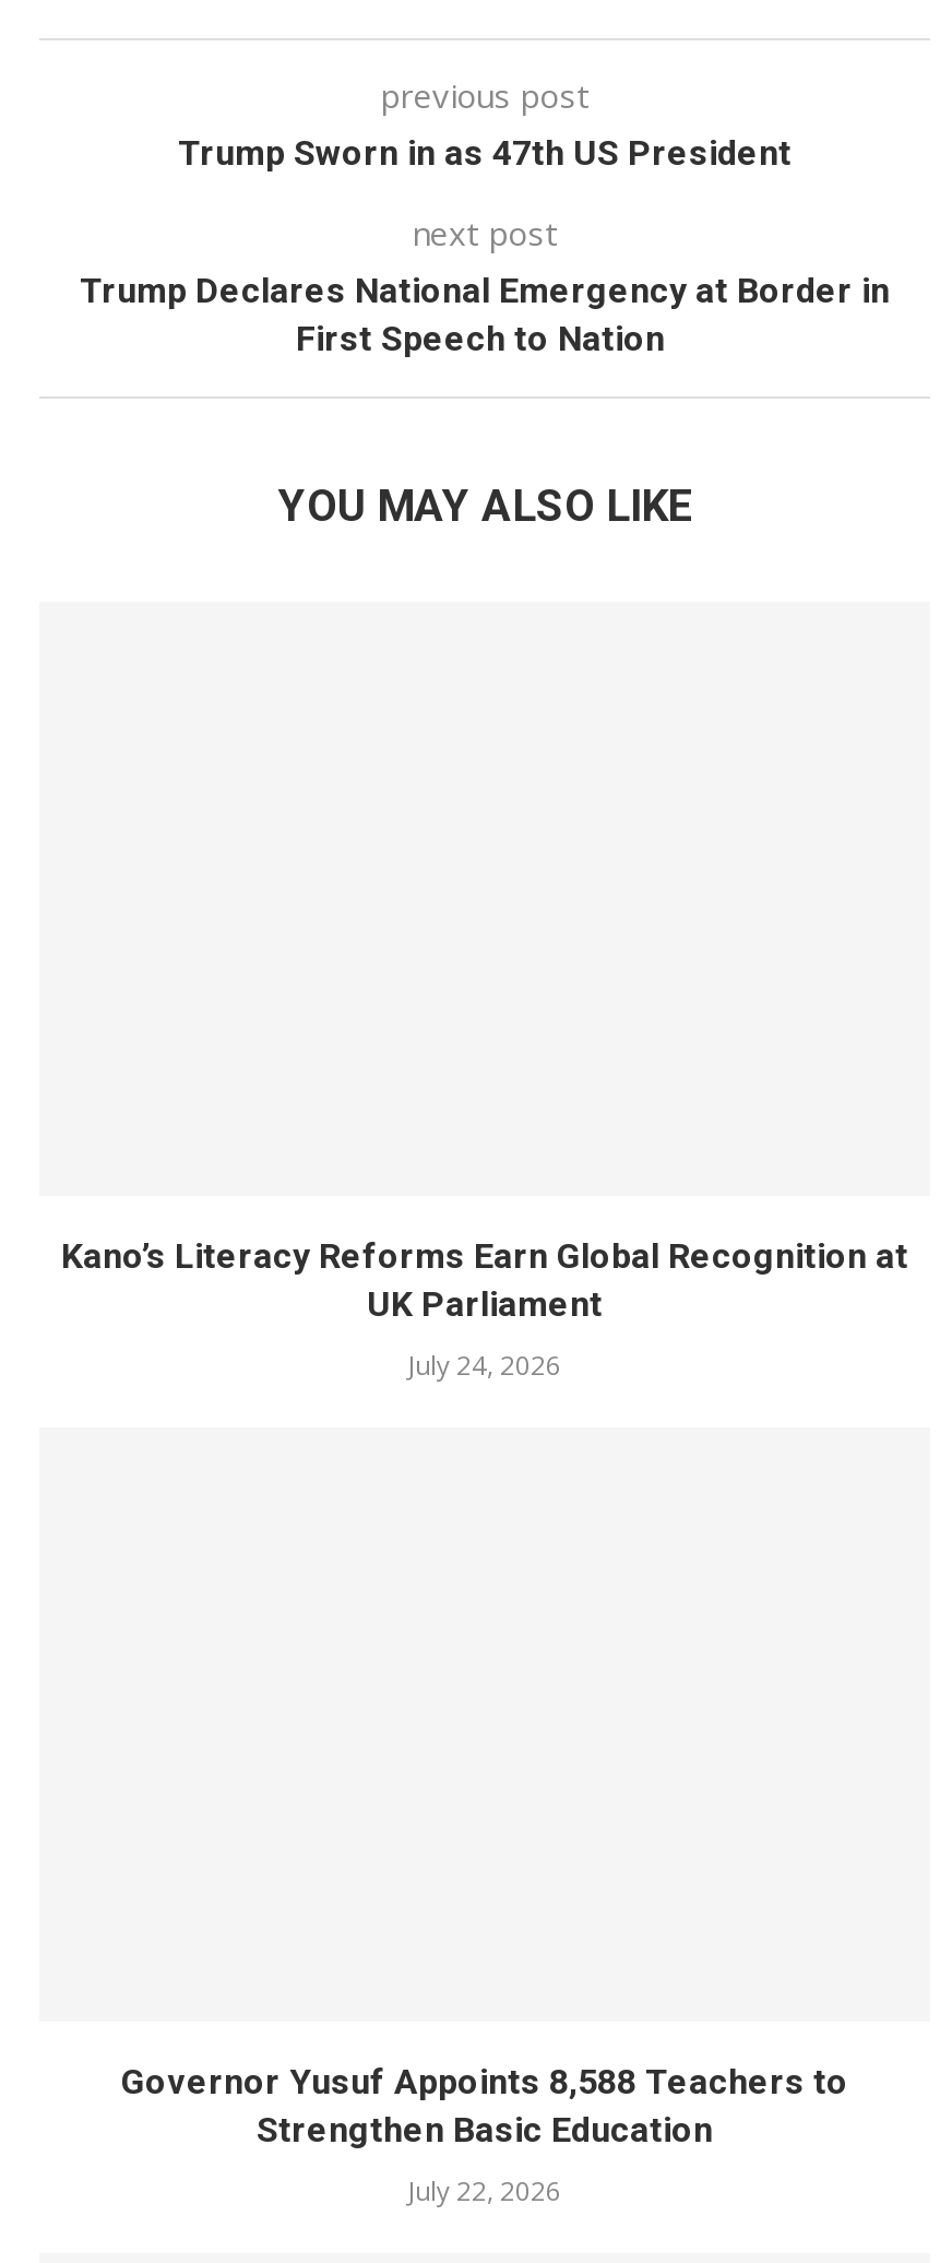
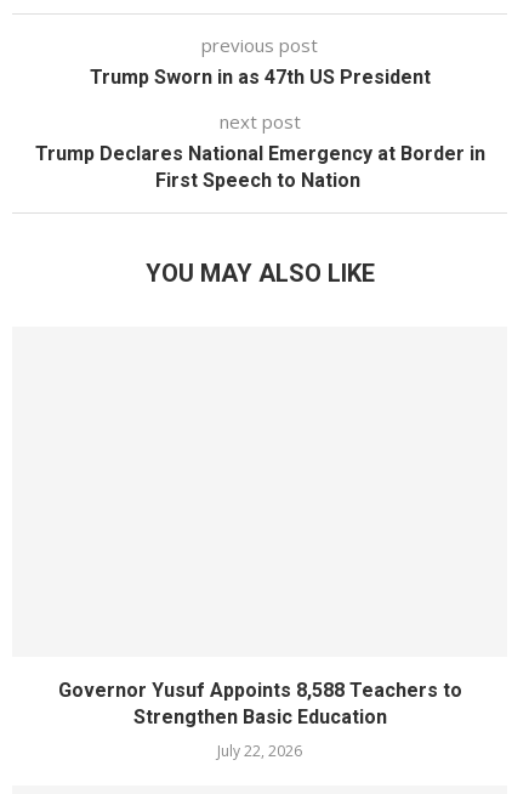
[61,1235,908,1384] Kano’s Literacy Reforms Earn Global Recognition at | UK Parliament | July 24, 2026 -> none

